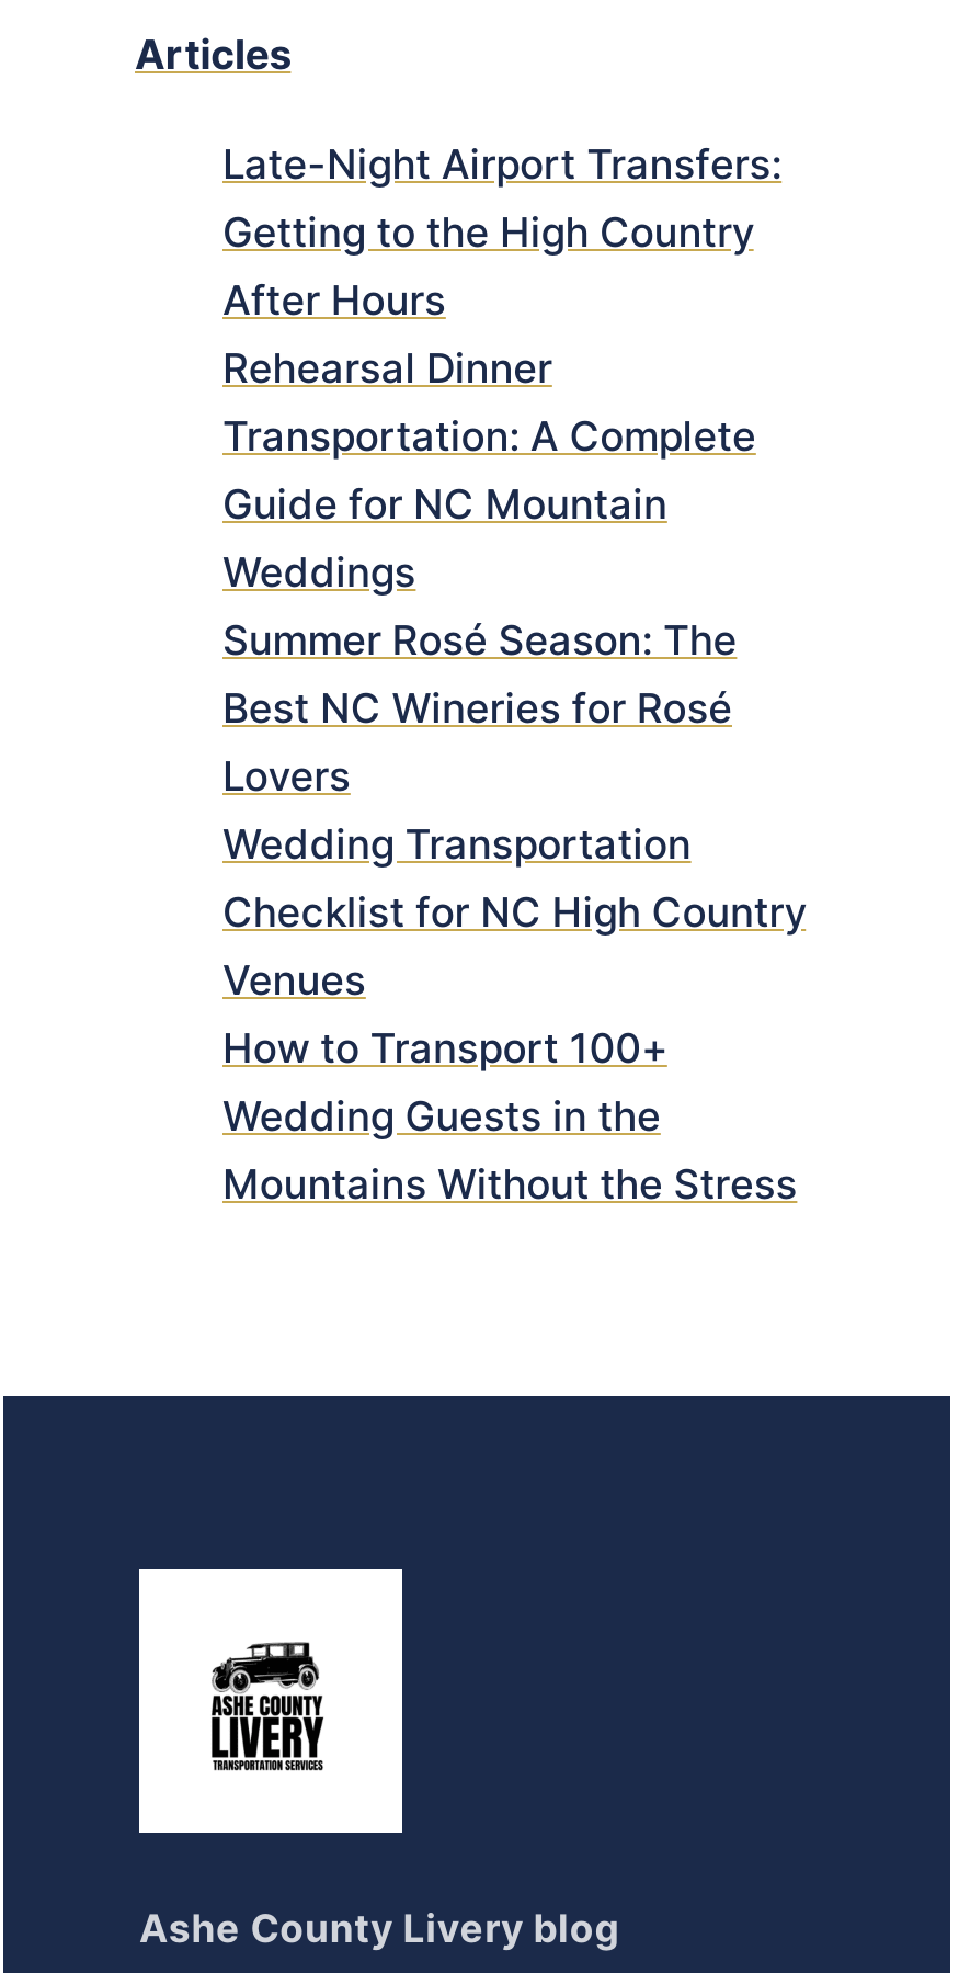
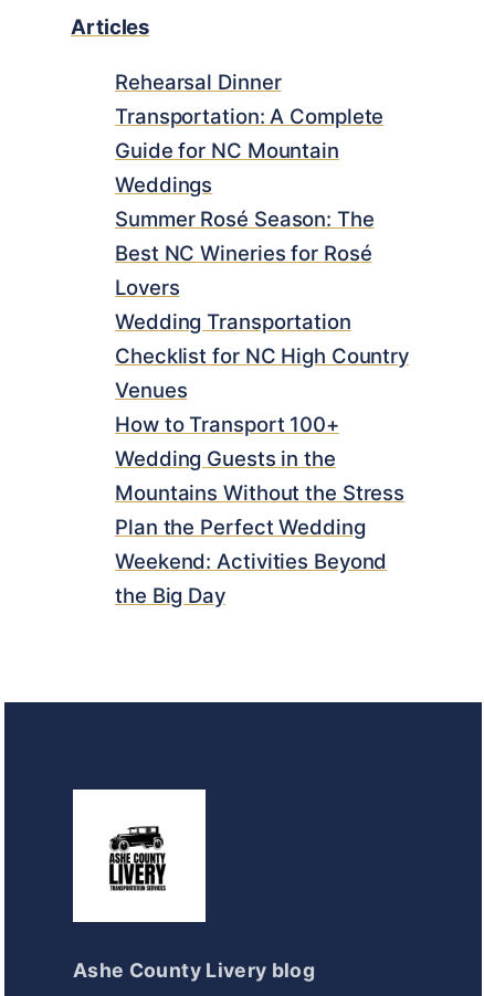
[222,138,782,323] Late-Night Airport Transfers: | Getting to the High Country | After Hours -> none
moved [222,342,806,1207] -> [115,69,409,504]: Rehearsal Dinner | Transportation: A Complete | Guide for NC Mountain | ... | Wedding Guests in the | Mountains Without the Stress
none -> [115,514,387,607] Plan the Perfect Wedding | Weekend: Activities Beyond | the Big Day

